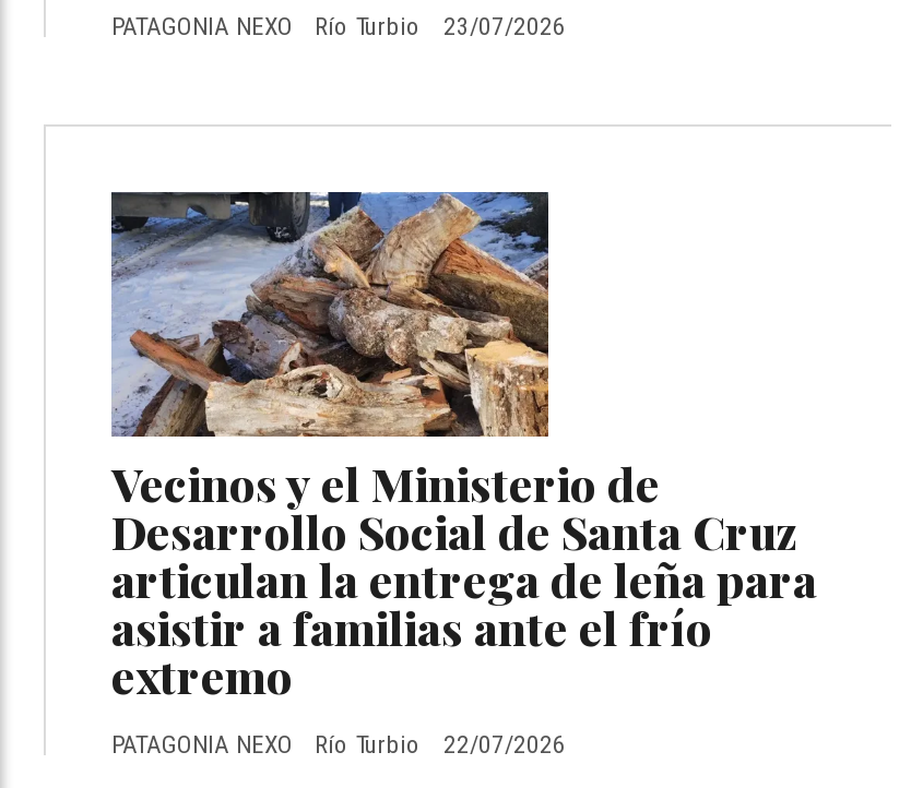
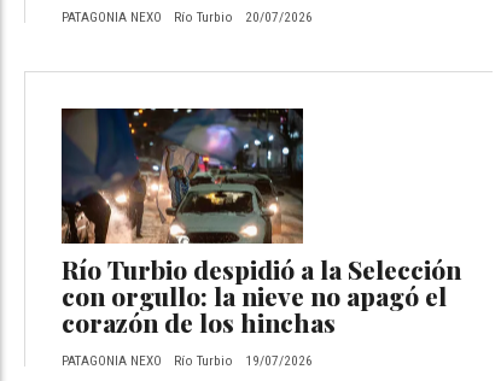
[111,10,566,41] PATAGONIA NEXO Río Turbio 23/07/2026 -> [62,8,313,25] PATAGONIA NEXO Río Turbio 20/07/2026
[109,190,551,437] [image] -> [60,107,304,190] [image]
[111,452,817,705] Vecinos y el Ministerio de | Desarrollo Social de Santa Cruz | articulan la entrega de leña para | asistir a familias ante el frío | extremo -> [62,252,461,339] Río Turbio despidió a la Selección | con orgullo: la nieve no apagó el | corazón de los hinchas
[111,729,566,760] PATAGONIA NEXO Río Turbio 22/07/2026 -> [62,352,313,369] PATAGONIA NEXO Río Turbio 19/07/2026

